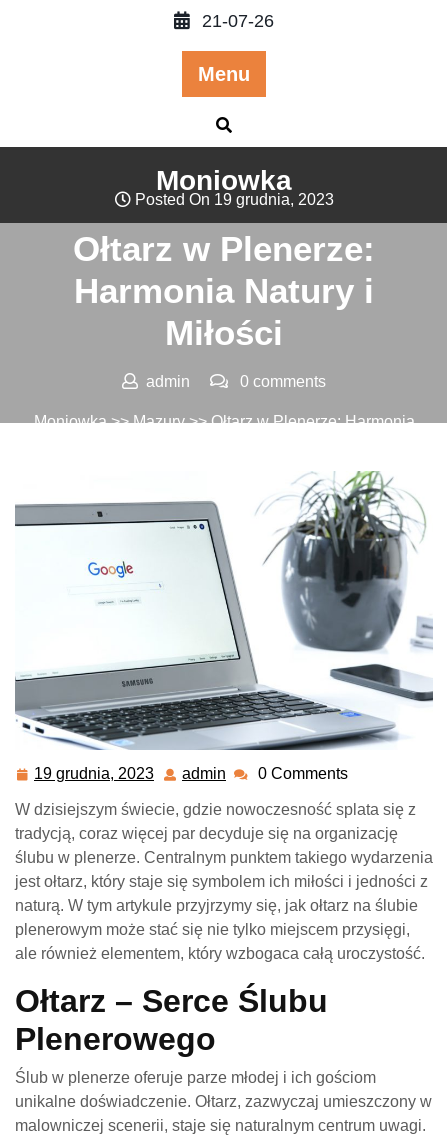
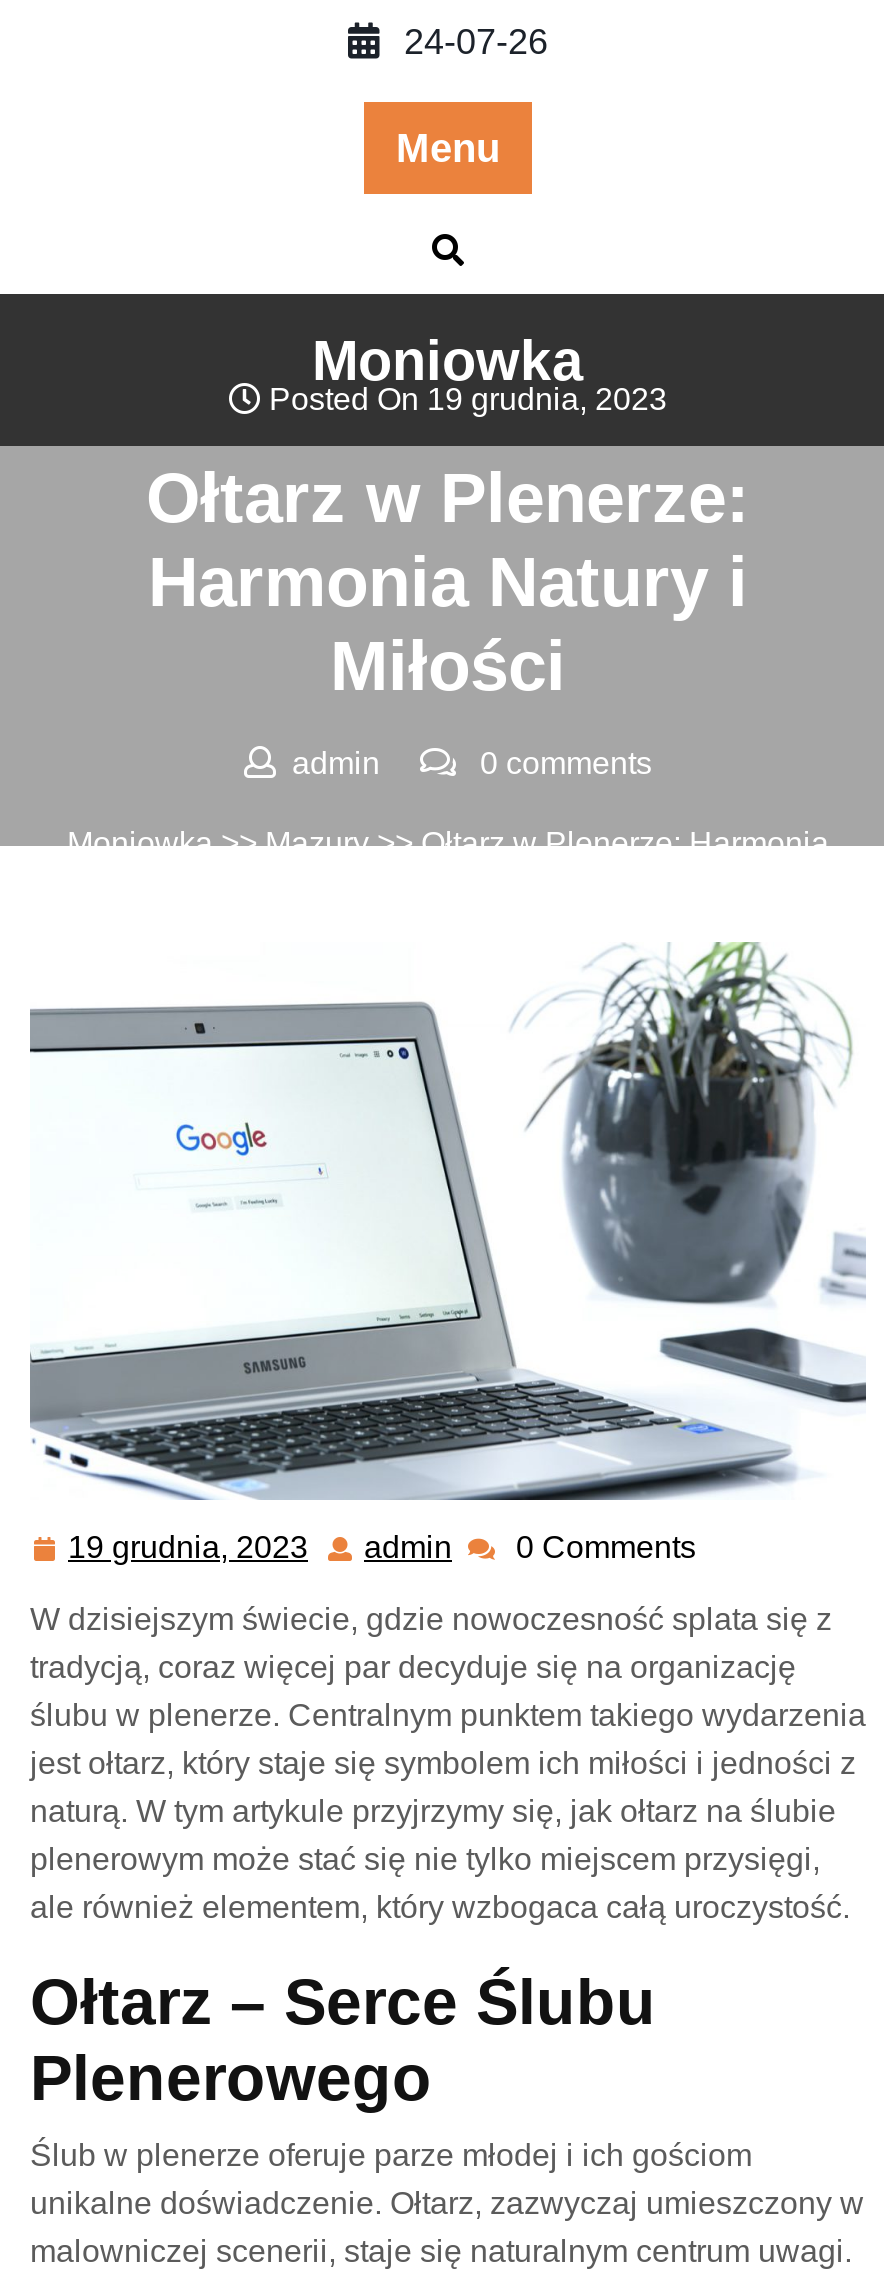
[202,11,274,31] 21-07-26 -> [404,22,548,62] 24-07-26

